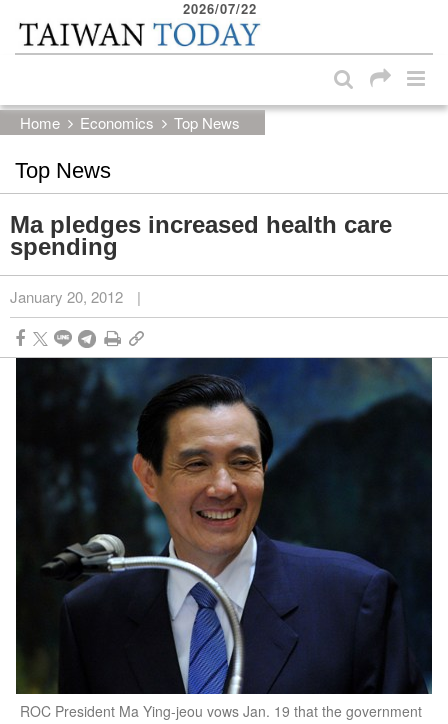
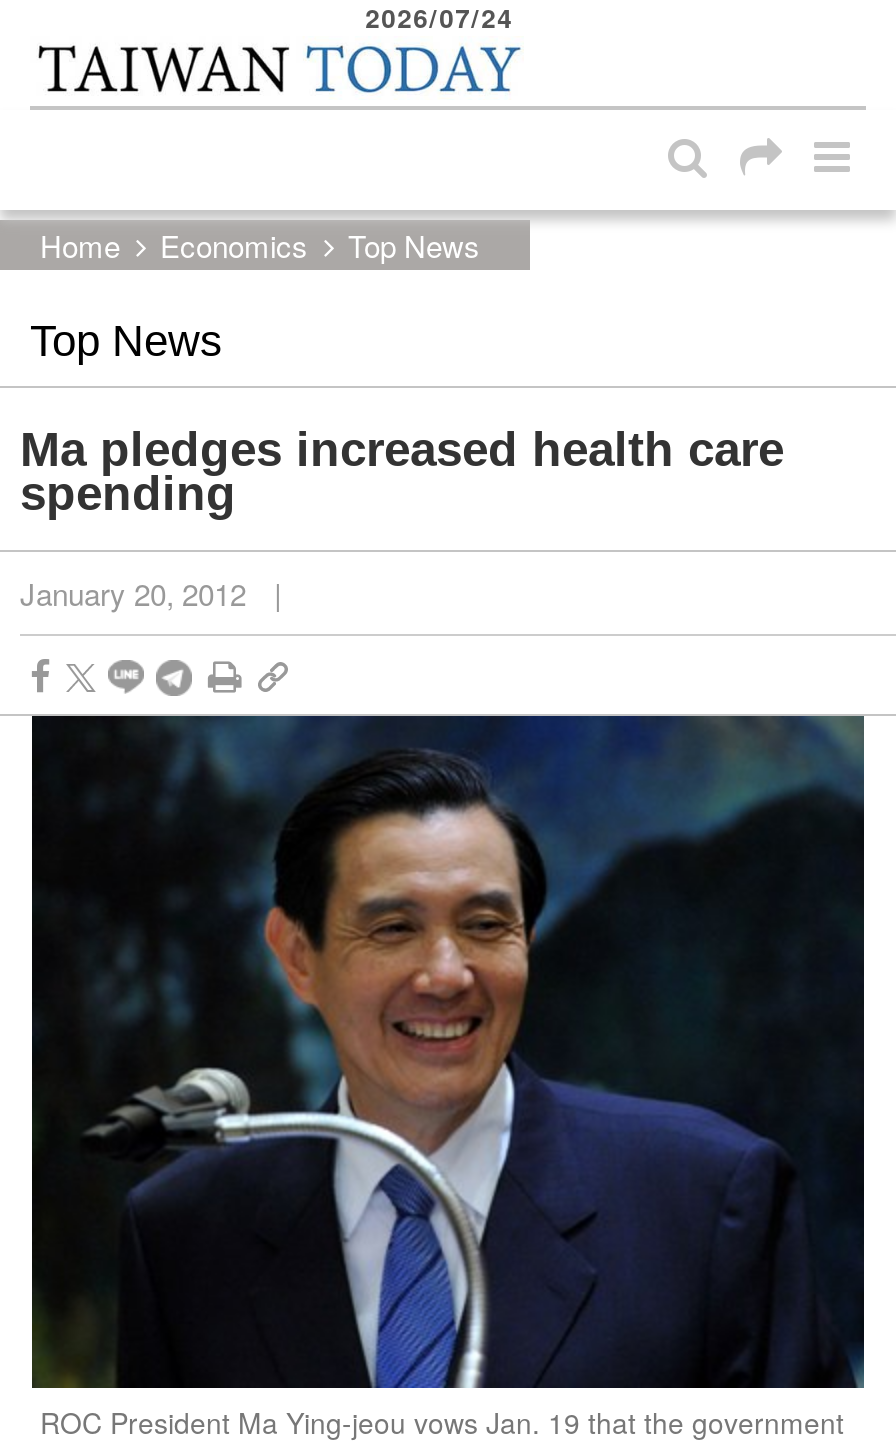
[183,0,257,18] 2026/07/22 -> [365,0,513,36] 2026/07/24

